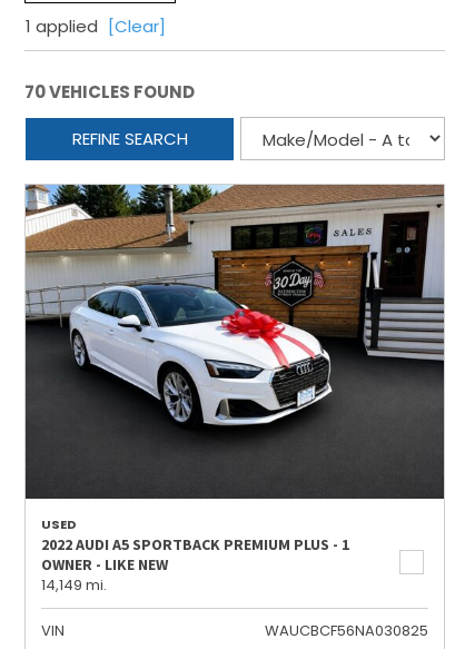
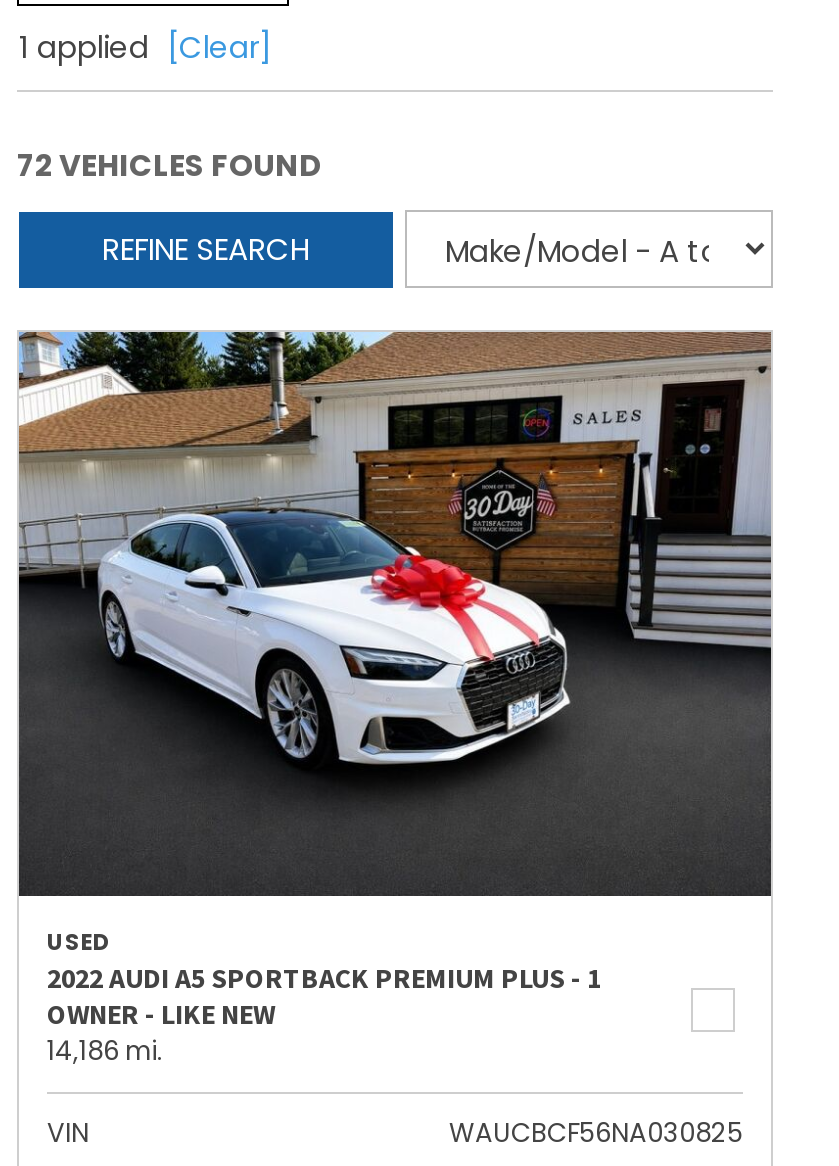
[24,80,195,104] 70 VEHICLES FOUND -> [17,144,321,186] 72 VEHICLES FOUND
[41,574,107,596] 14,149 mi. -> [47,1032,163,1070] 14,186 mi.

